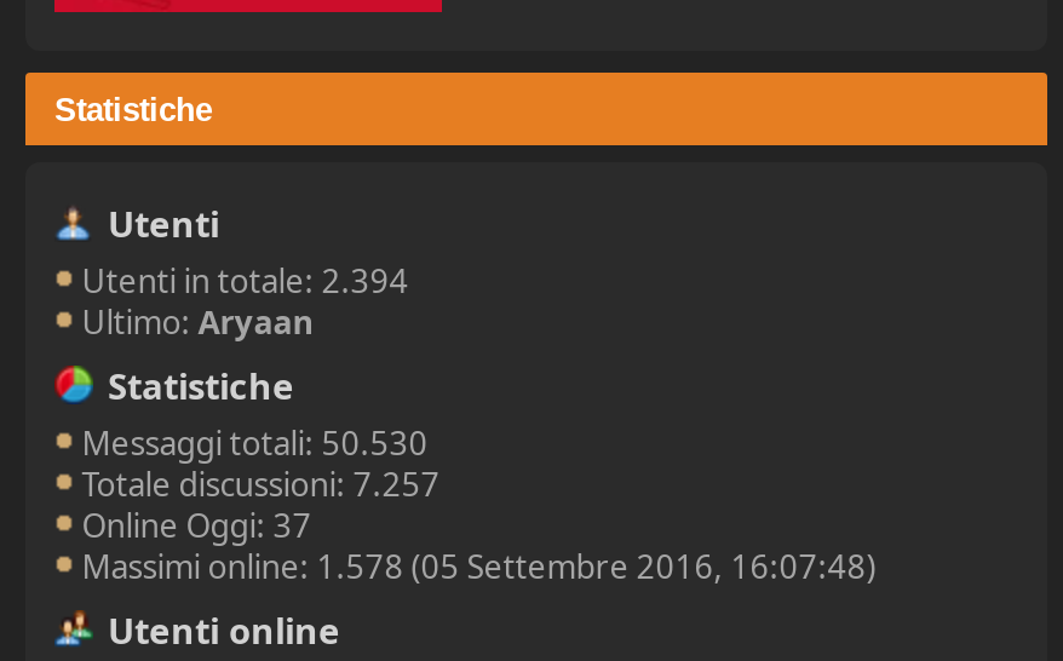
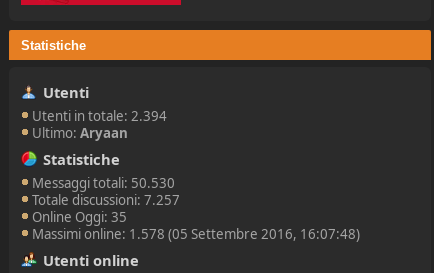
[82,503,312,547] Online Oggi: 37 -> [32,208,127,226] Online Oggi: 35

